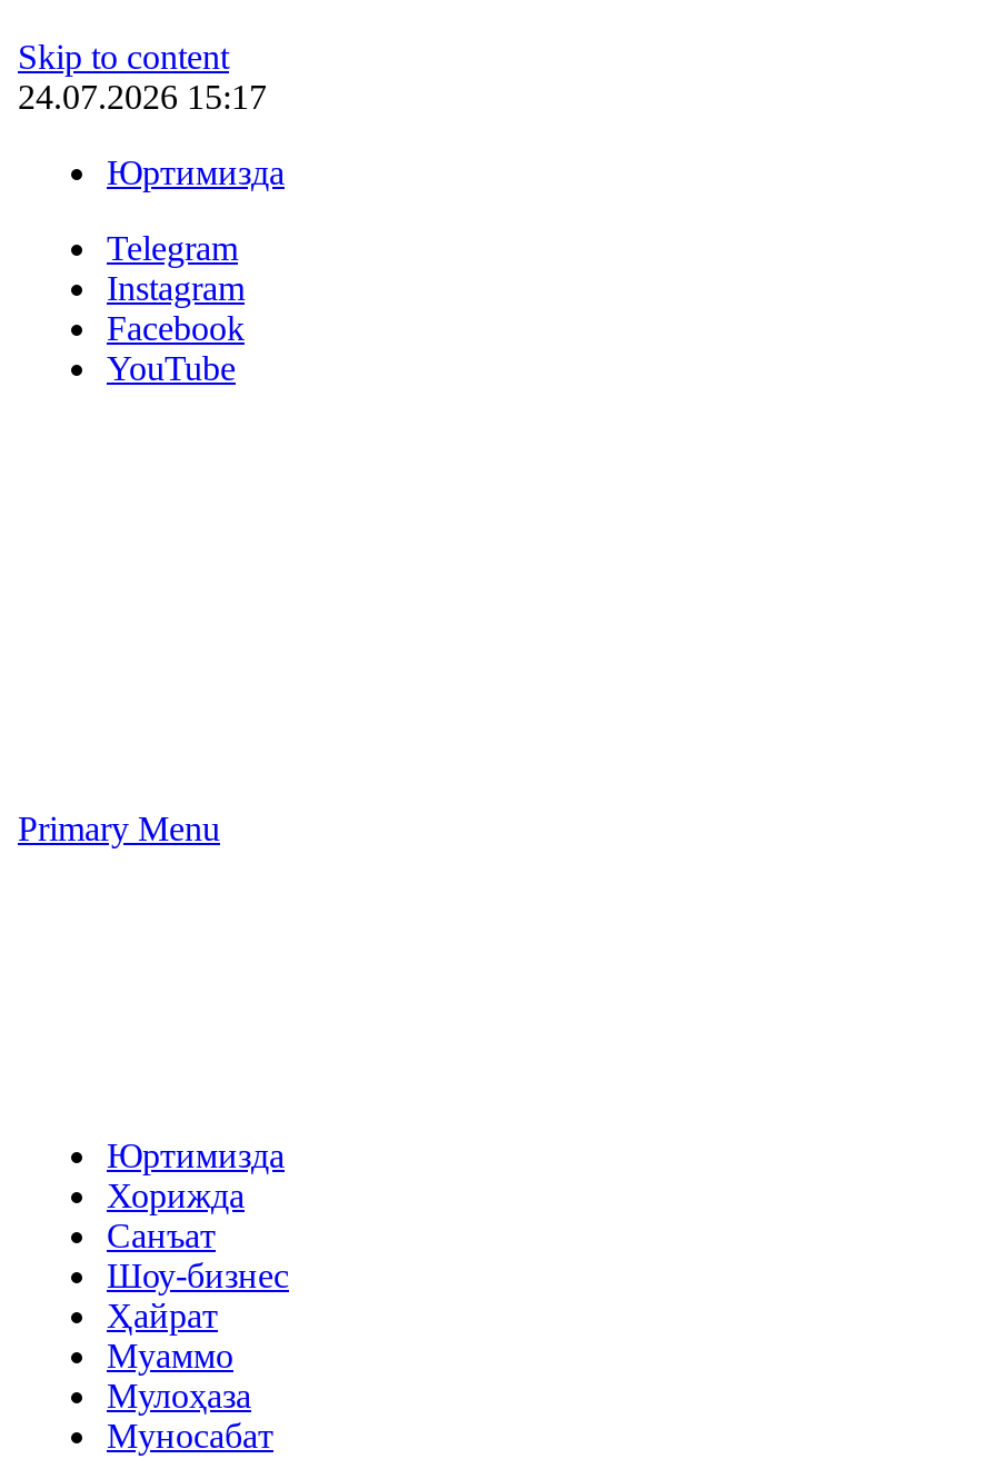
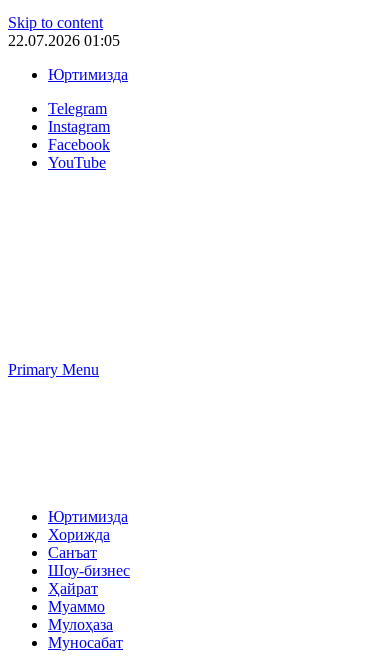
[18,78,267,116] 24.07.2026 15:17 -> [8,32,120,49] 22.07.2026 01:05

